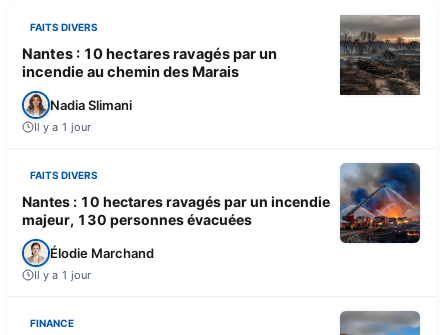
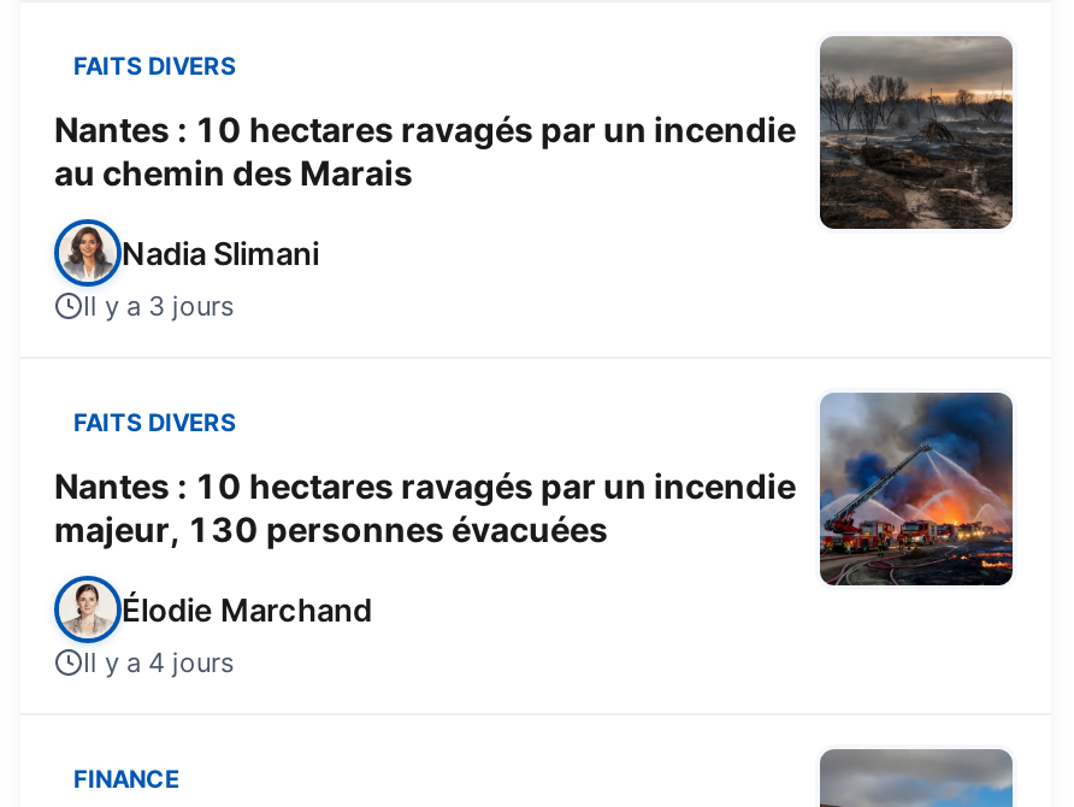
[34,120,91,134] Il y a 1 jour -> [83,288,235,322] Il y a 3 jours
[34,268,91,282] Il y a 1 jour -> [83,645,235,678] Il y a 4 jours

